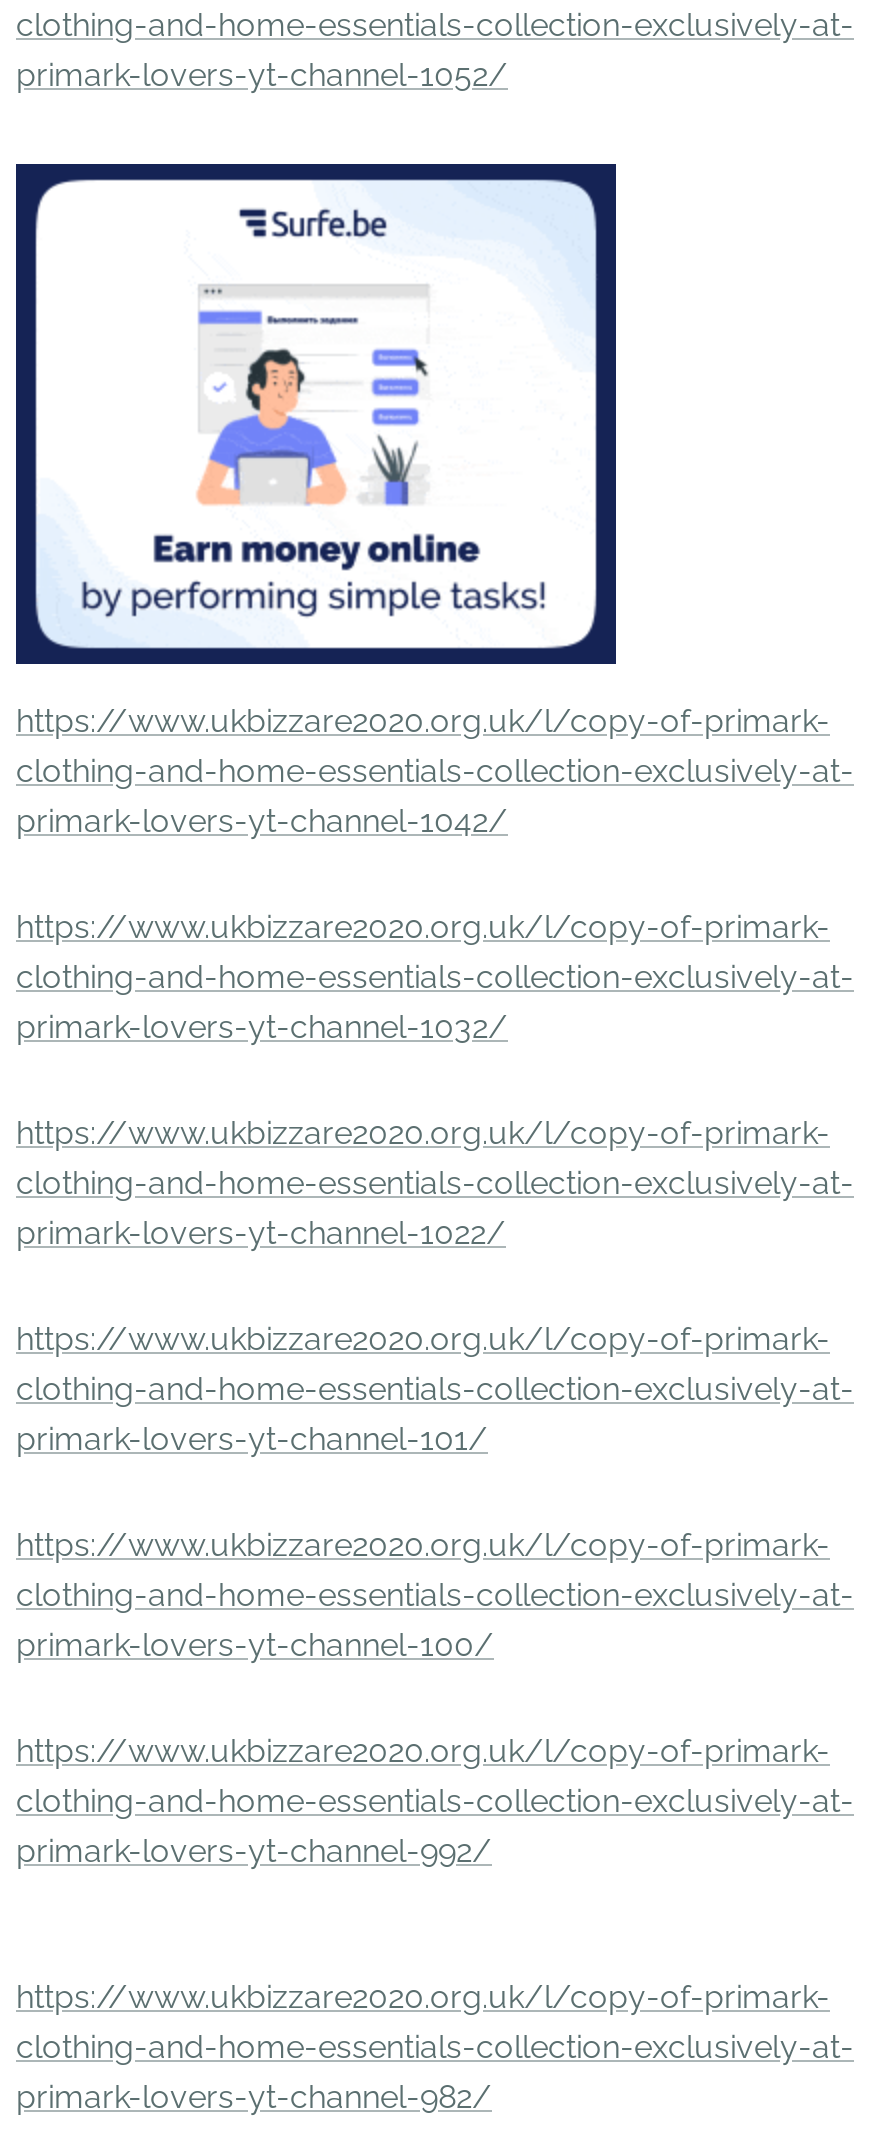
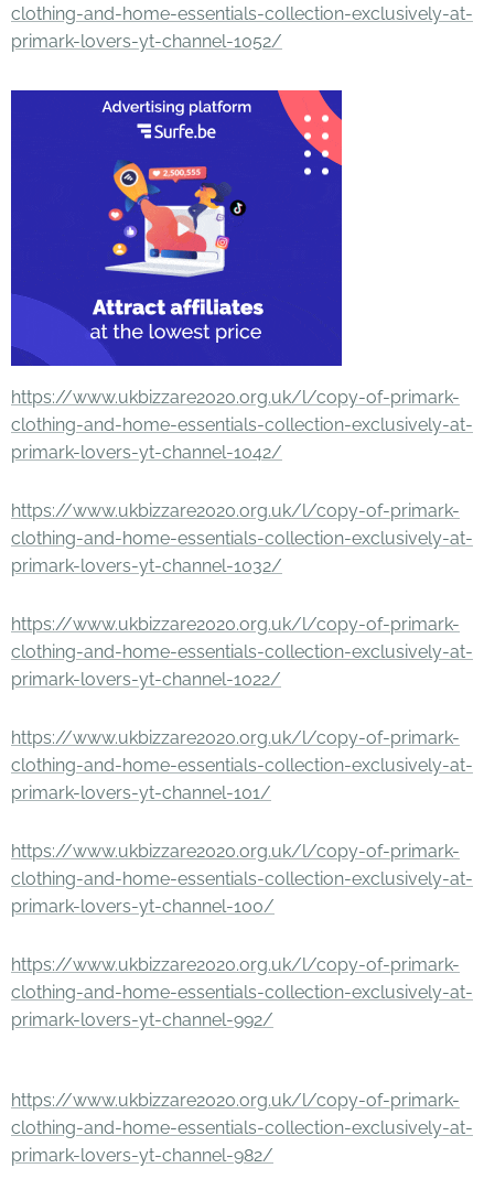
[14,162,618,666] [image] -> [10,89,343,367] [image]

